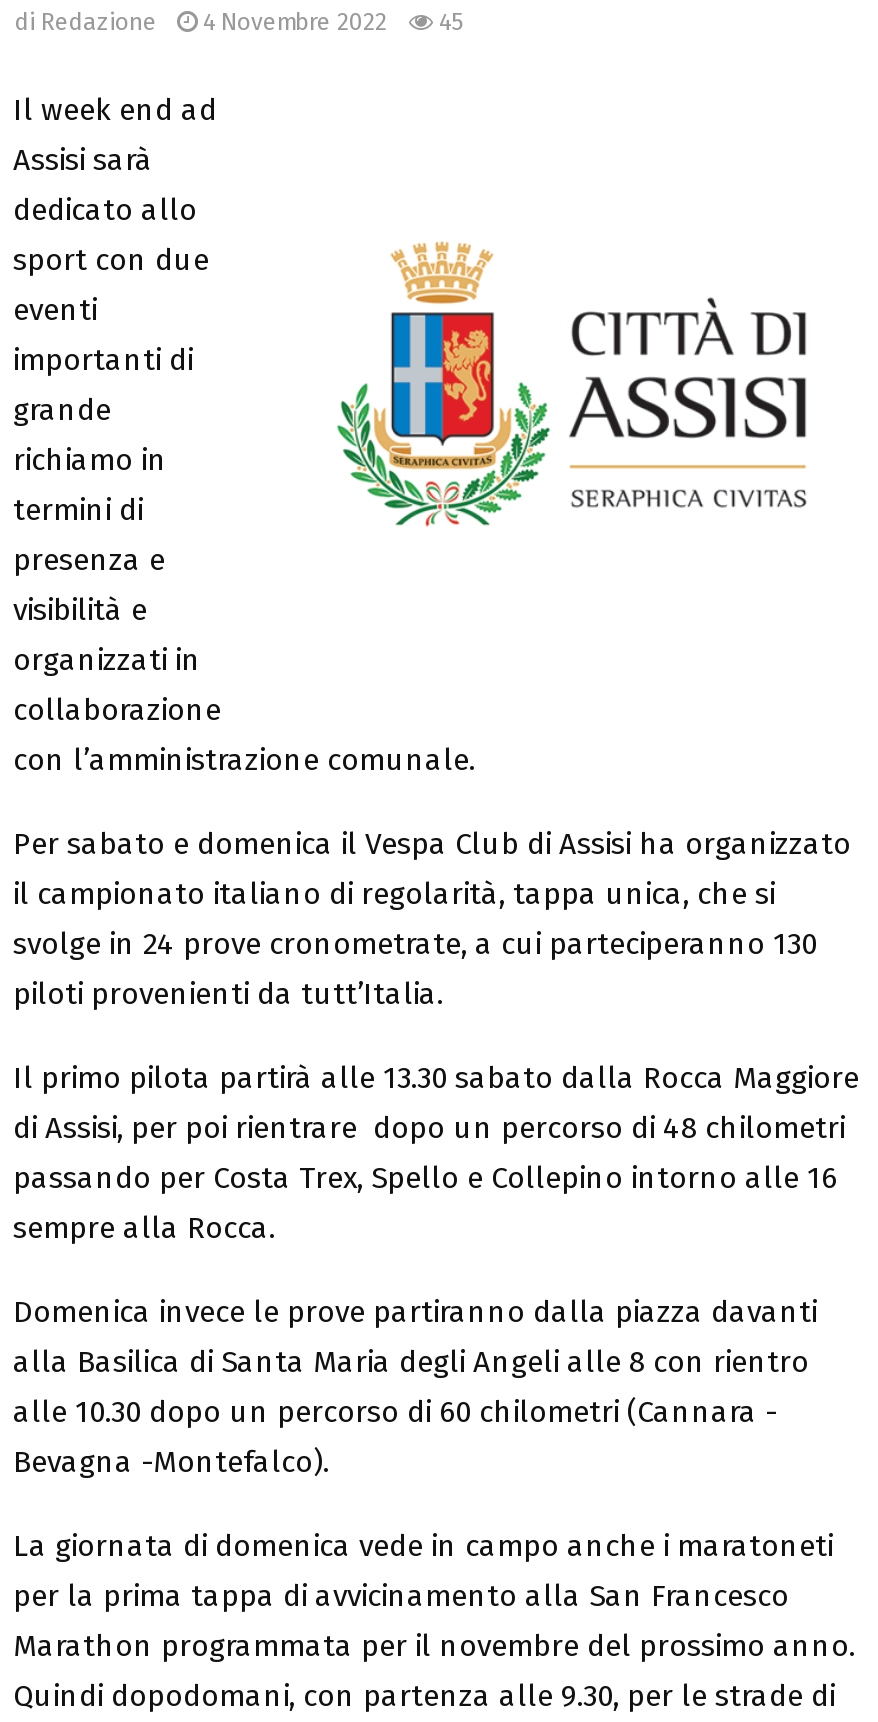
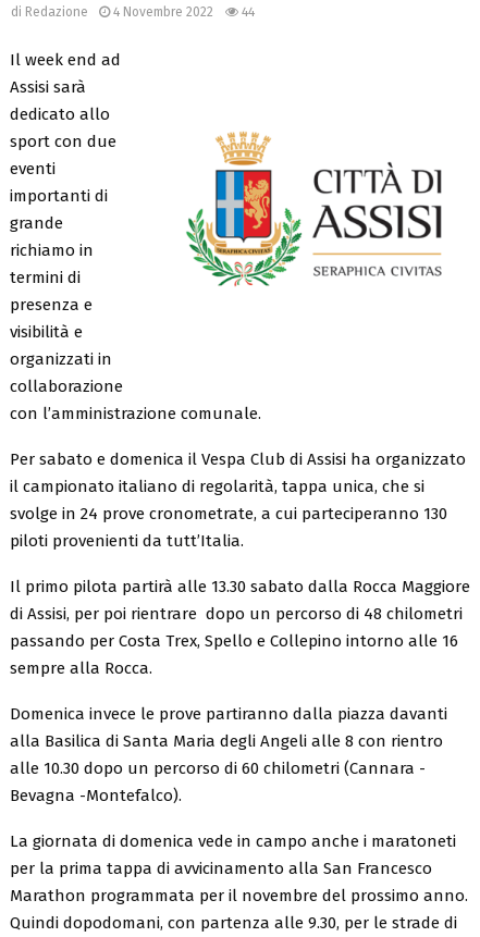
[15,8,463,36] di Redazione 4 Novembre 2022 45 -> [11,4,255,20] di Redazione 4 Novembre 2022 44

